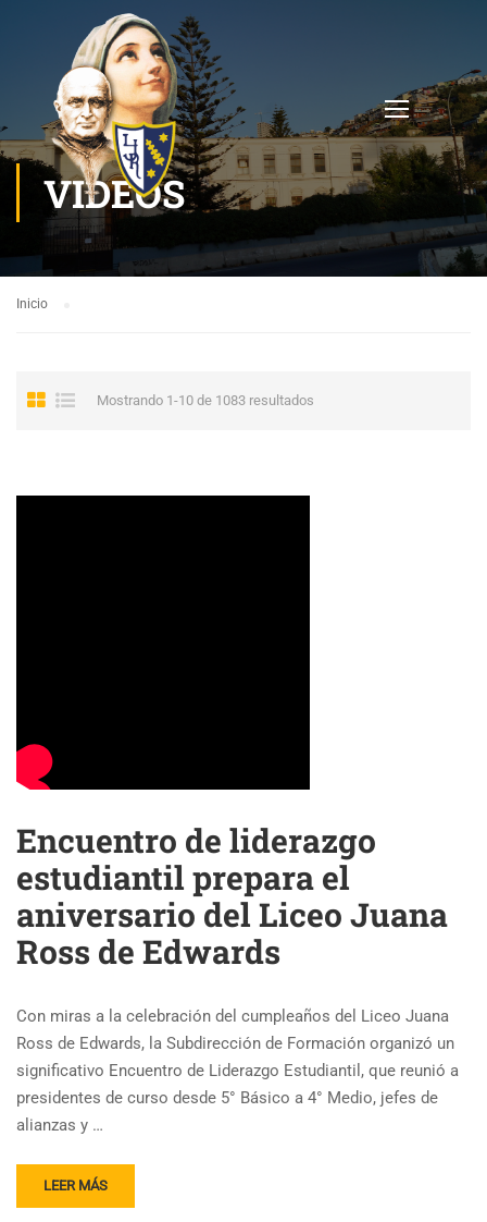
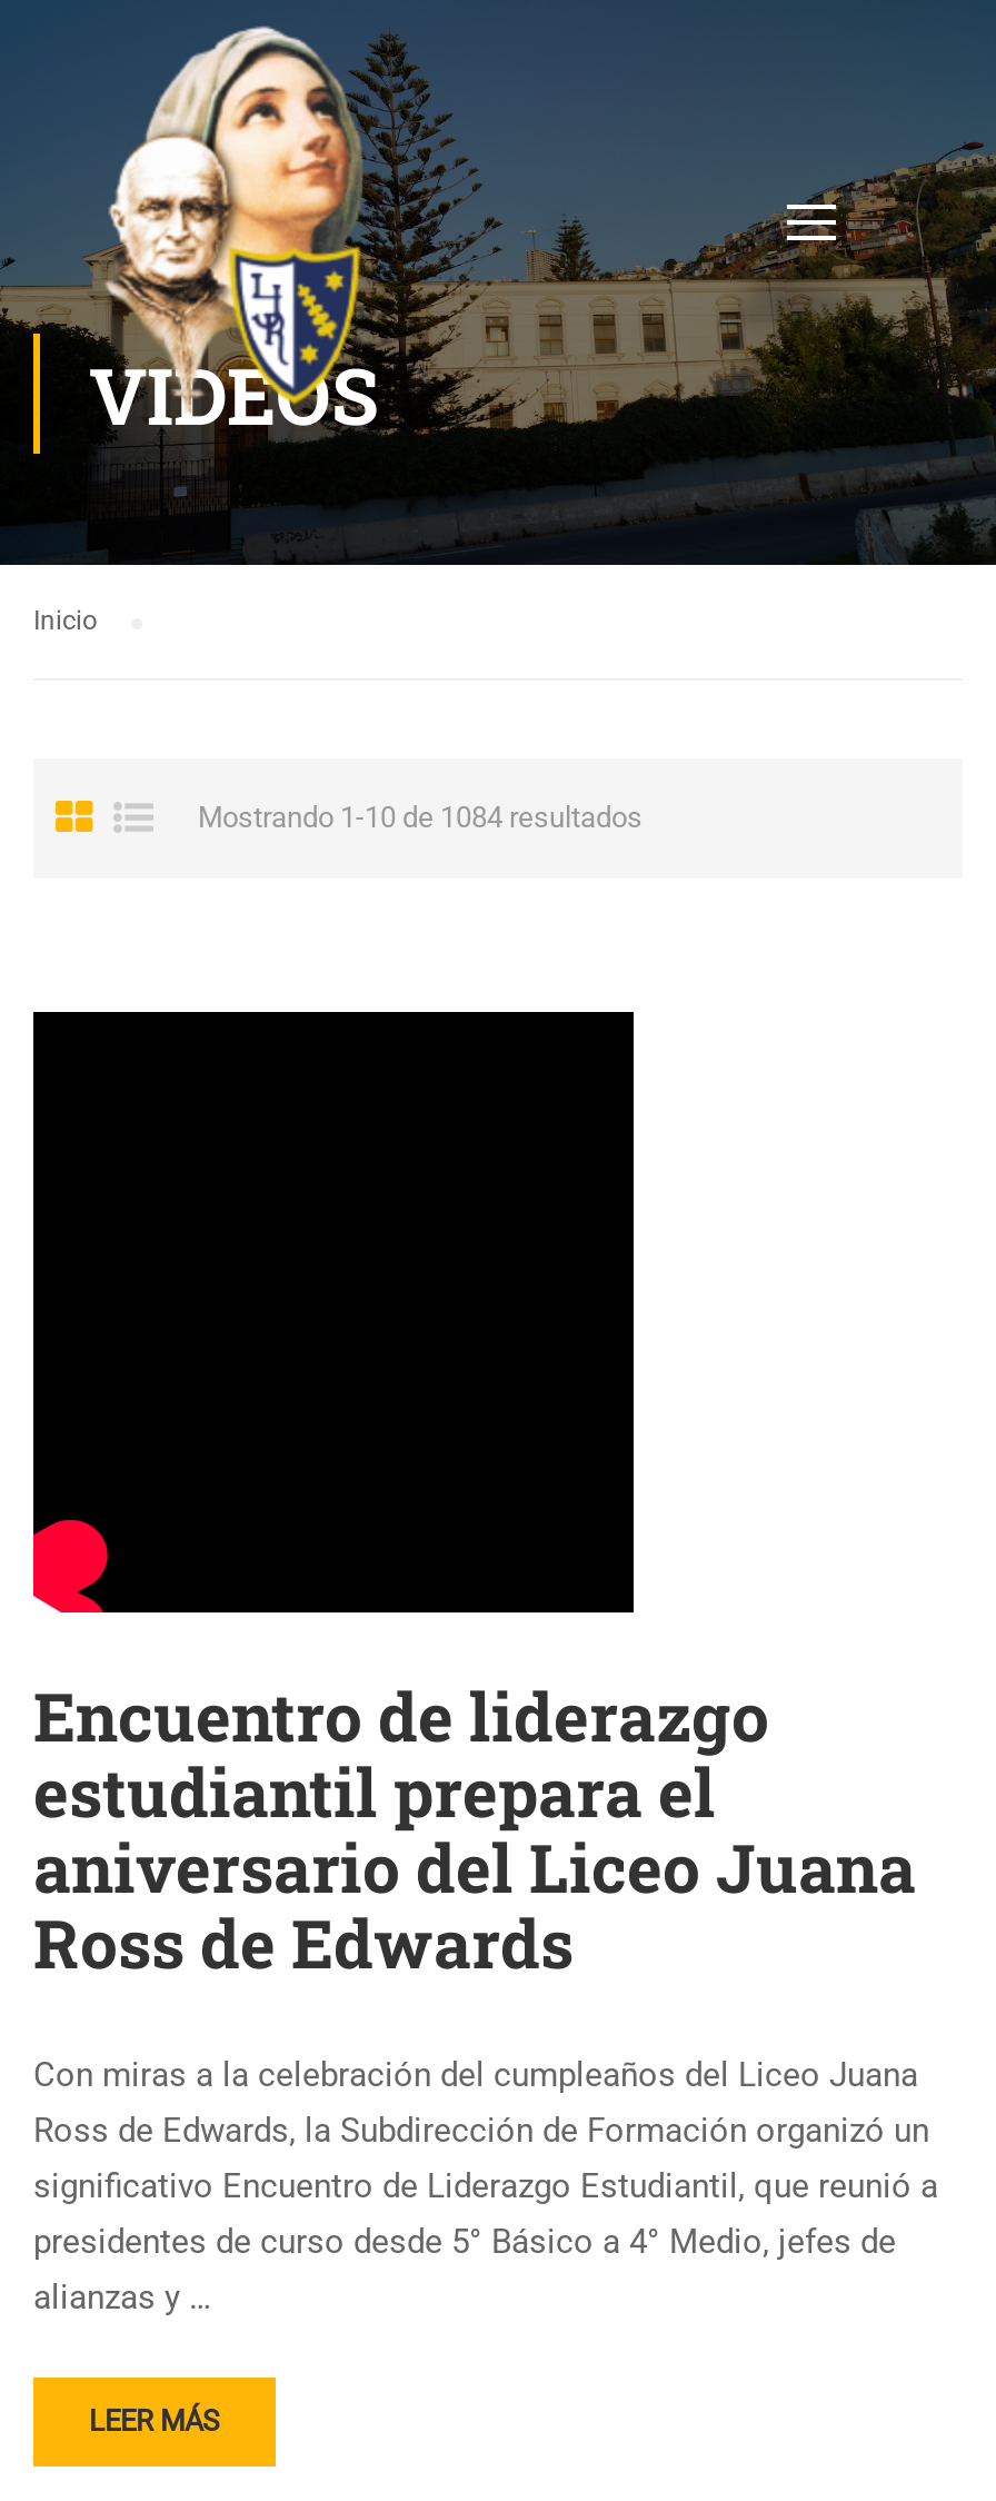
[97,392,314,408] Mostrando 1-10 de 1083 resultados -> [198,801,643,834] Mostrando 1-10 de 1084 resultados

